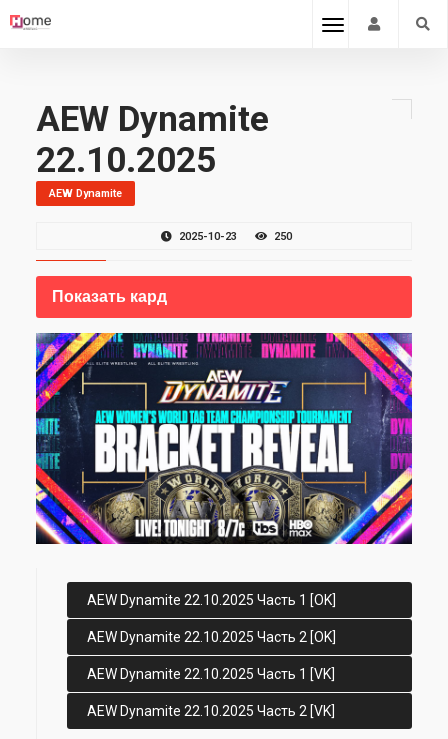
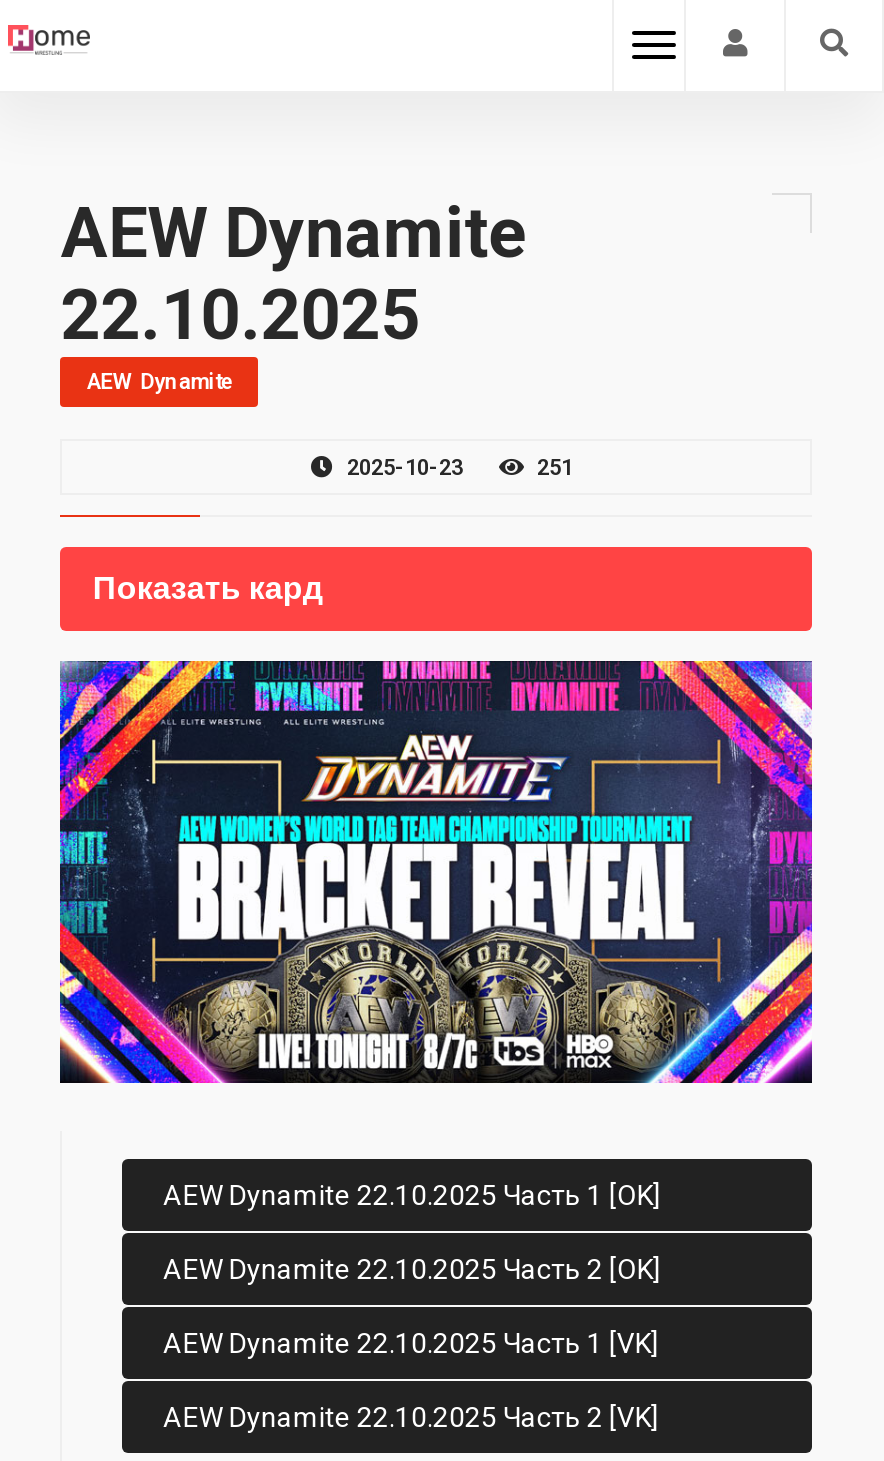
[271,230,292,243] 250 -> [531,455,573,481] 251

